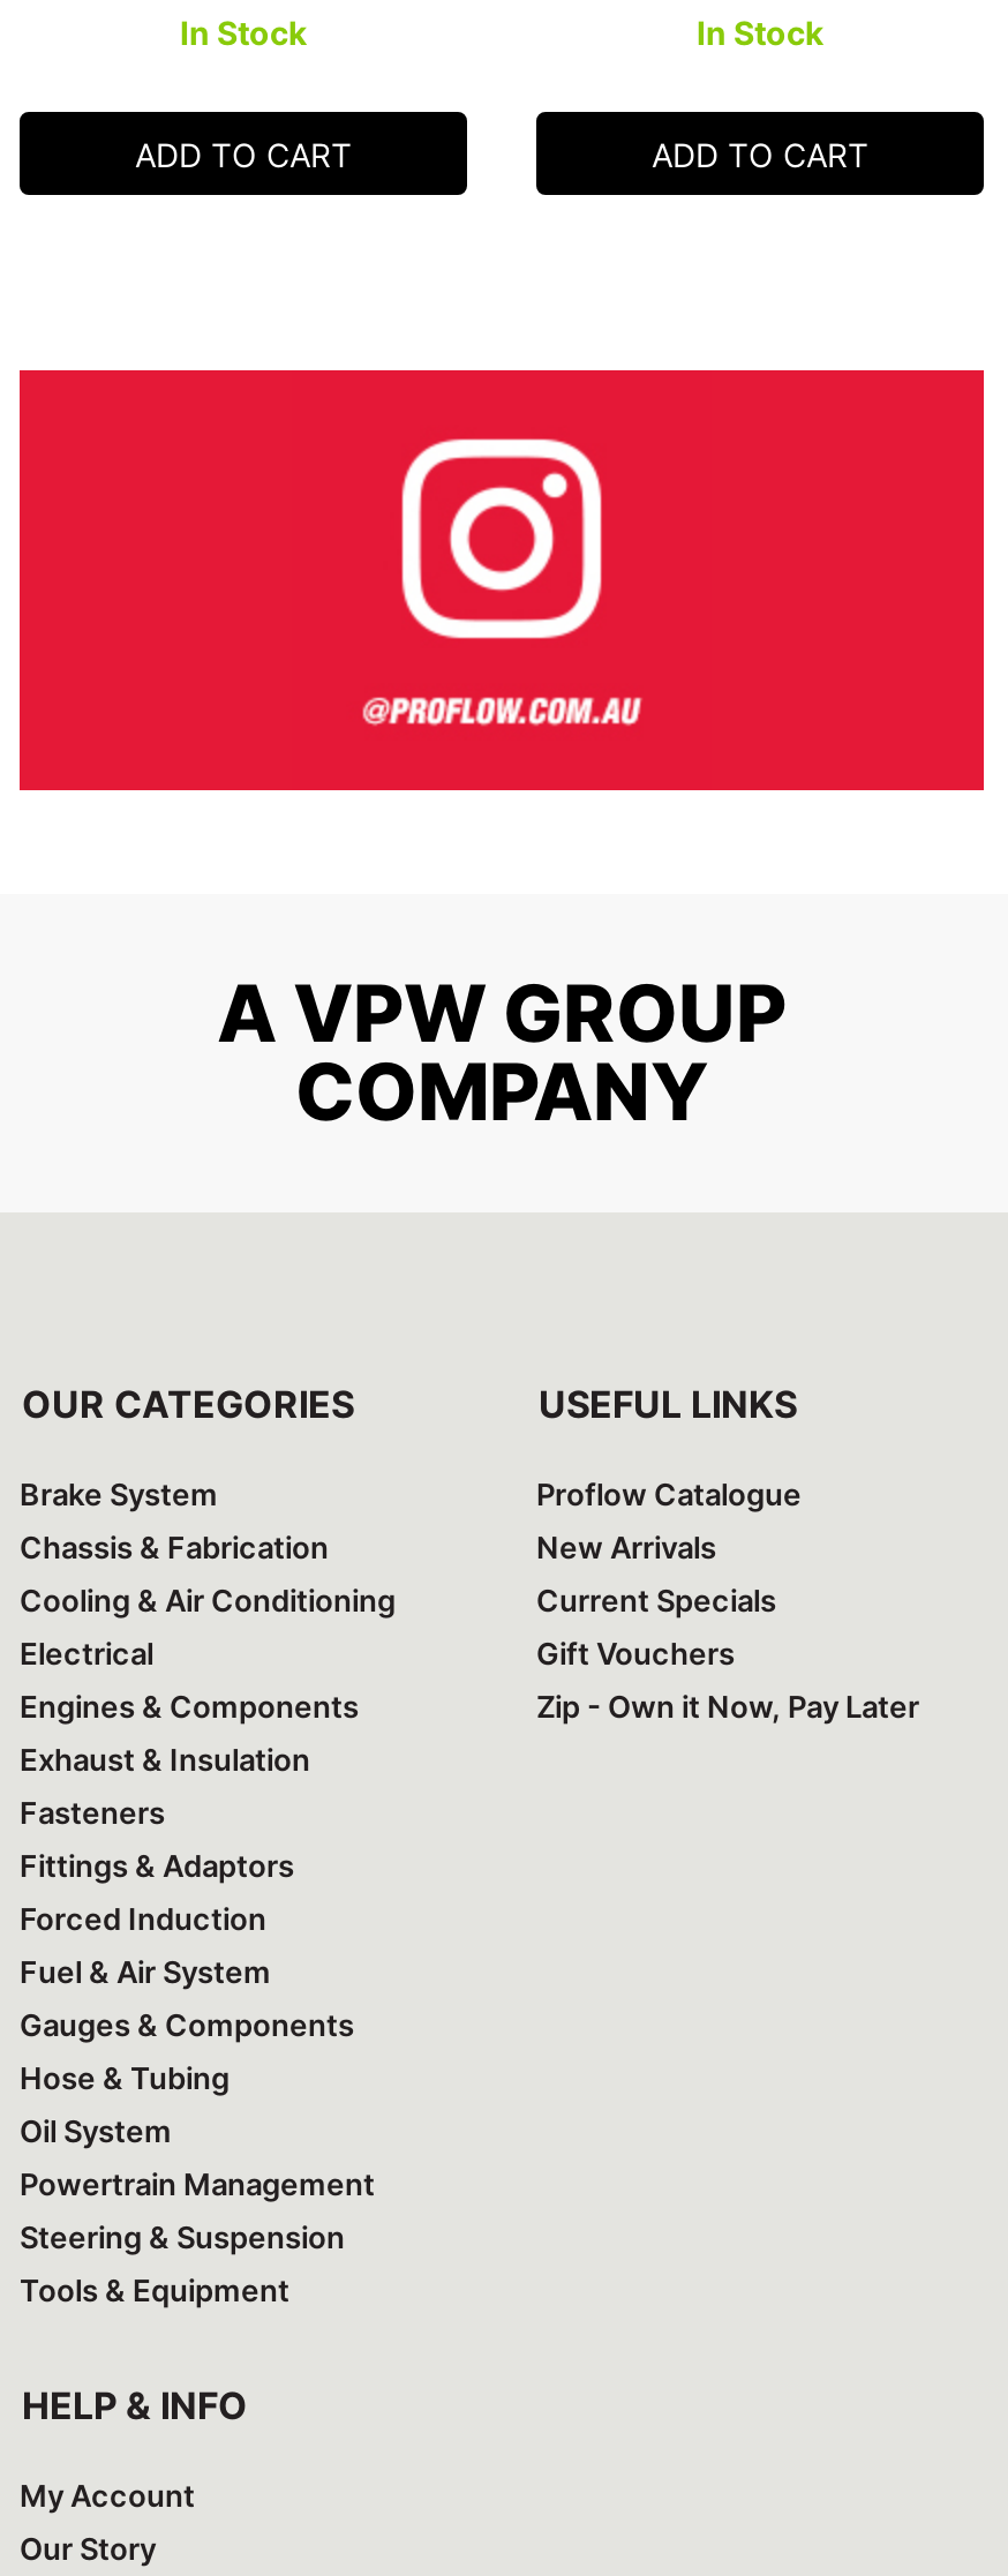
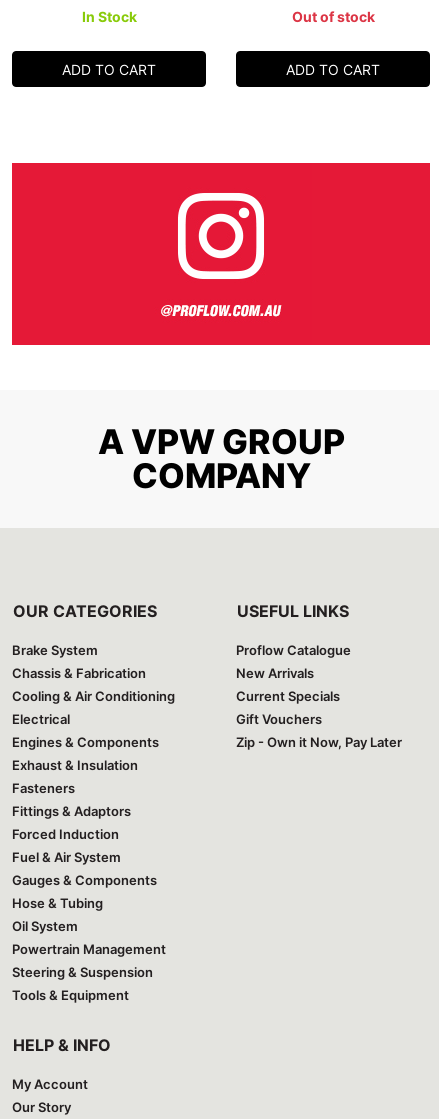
[697,13,823,52] In Stock -> [291,8,374,25] Out of stock

